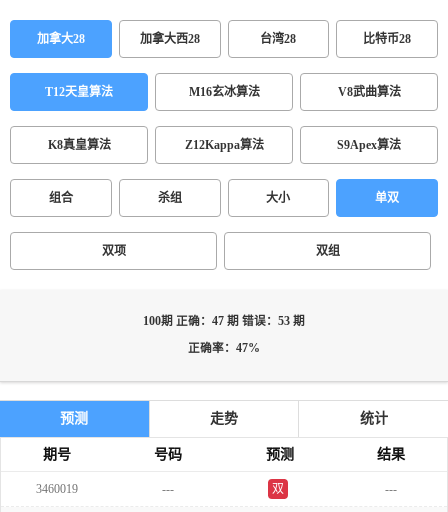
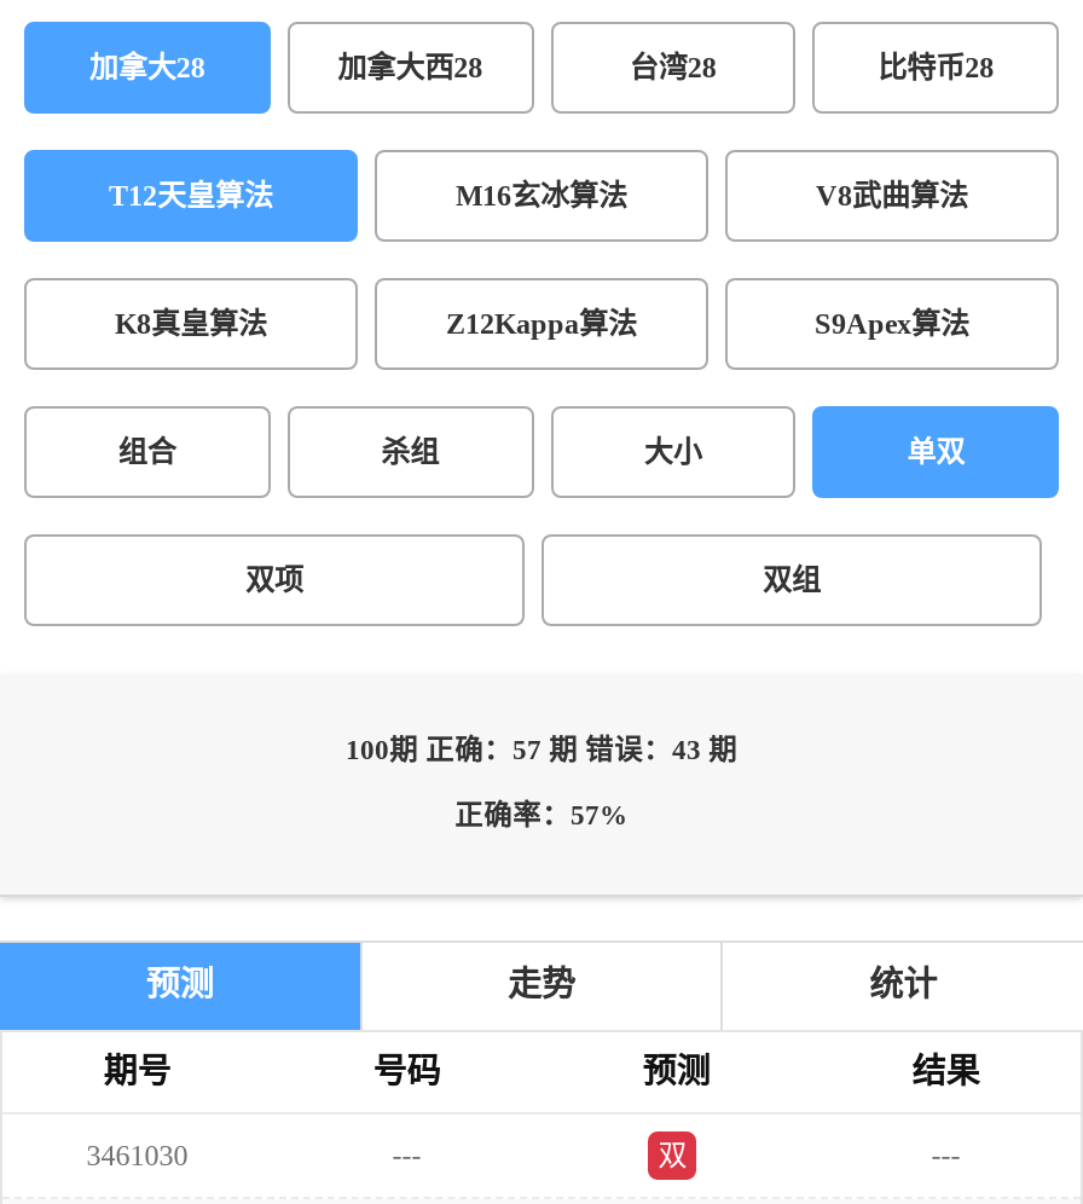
[143,315,305,328] 100期 正确：47 期 错误：53 期 -> [346,735,737,766] 100期 正确：57 期 错误：43 期
[188,342,260,355] 正确率：47% -> [454,800,629,832] 正确率：57%
[36,482,78,496] 3460019 -> [87,1139,188,1173] 3461030

